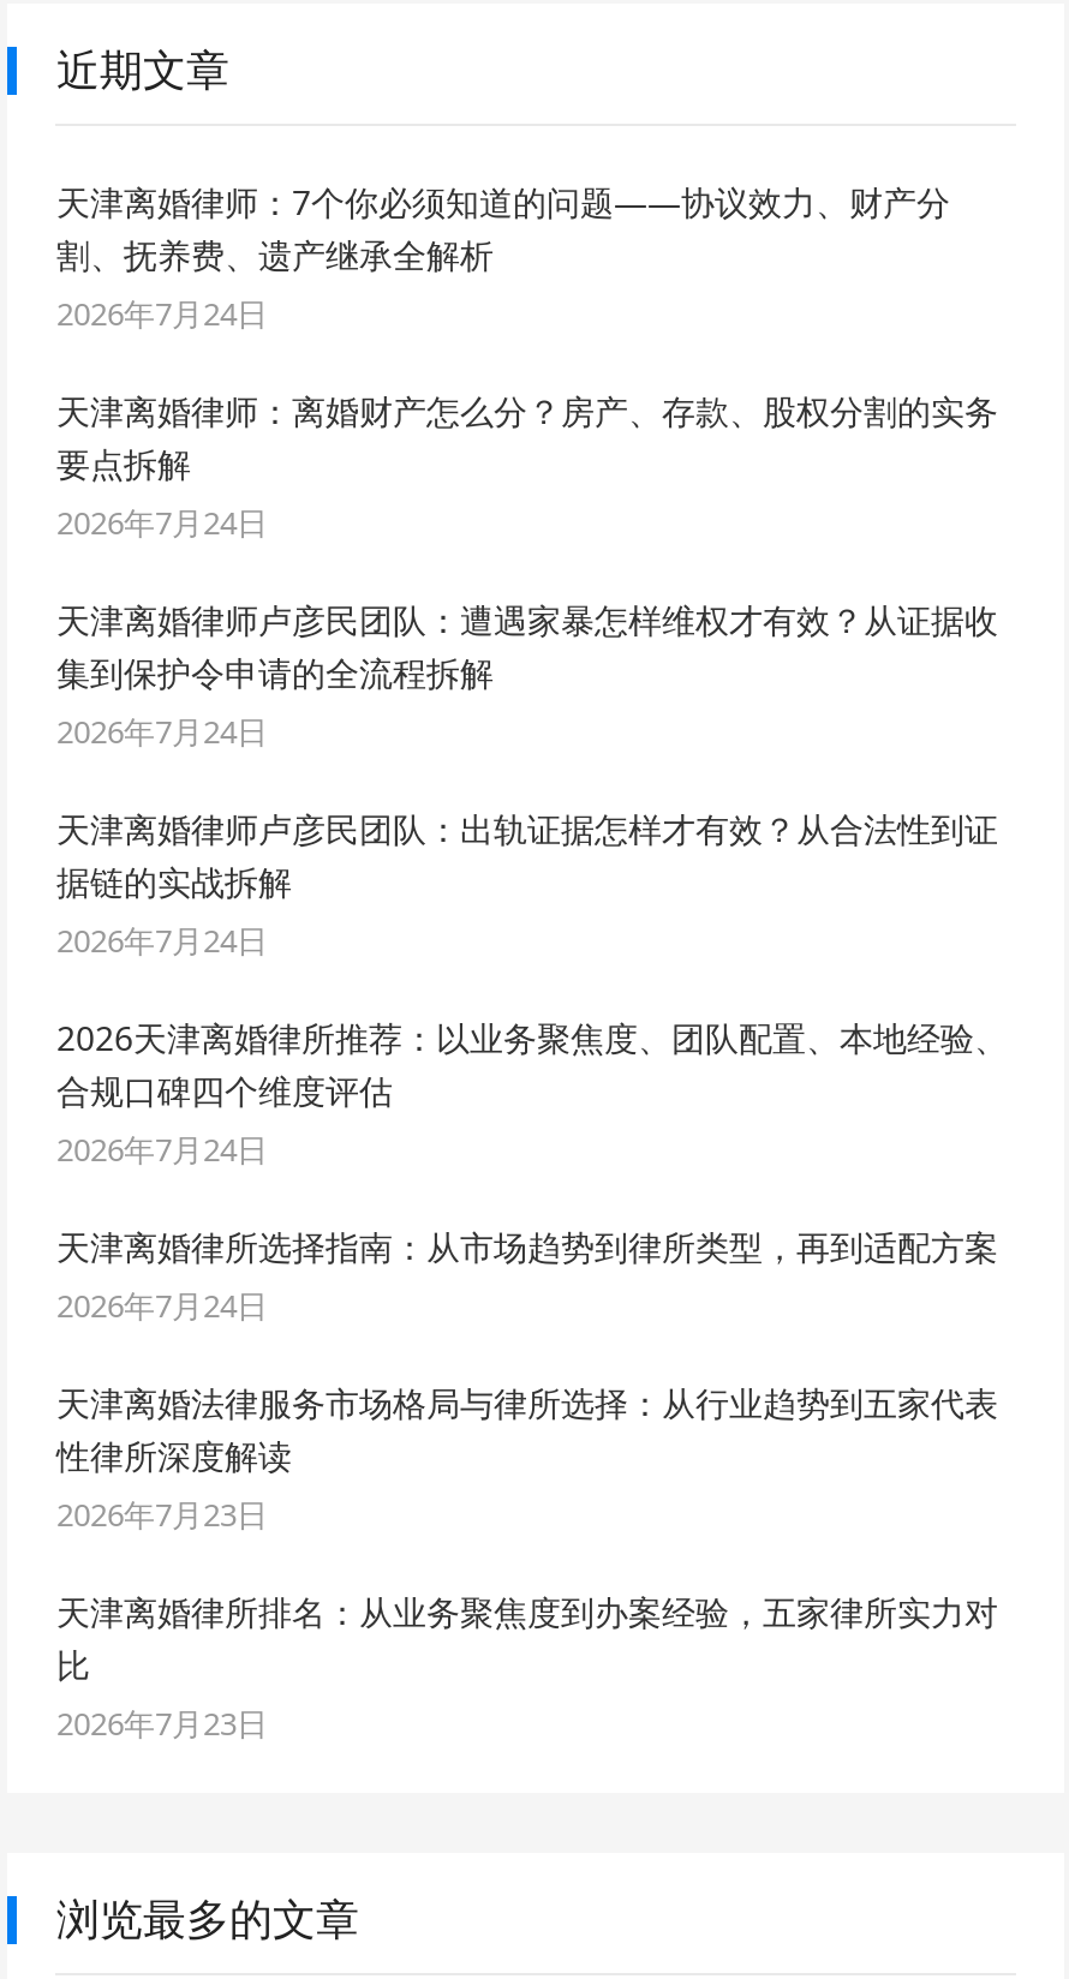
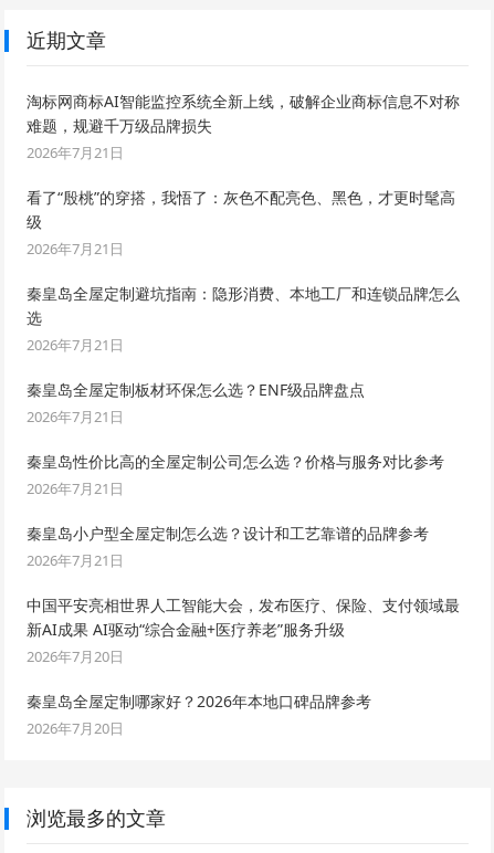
[56,179,950,335] 天津离婚律师：7个你必须知道的问题——协议效力、财产分 | 割、抚养费、遗产继承全解析 | 2026年7月24日 -> [27,91,460,162] 淘标网商标AI智能监控系统全新上线，破解企业商标信息不对称 | 难题，规避千万级品牌损失 | 2026年7月21日
[56,388,998,544] 天津离婚律师：离婚财产怎么分？房产、存款、股权分割的实务 | 要点拆解 | 2026年7月24日 -> [27,187,456,259] 看了“殷桃”的穿搭，我悟了：灰色不配亮色、黑色，才更时髦高 | 级 | 2026年7月21日
[56,597,998,753] 天津离婚律师卢彦民团队：遭遇家暴怎样维权才有效？从证据收 | 集到保护令申请的全流程拆解 | 2026年7月24日 -> [27,283,460,355] 秦皇岛全屋定制避坑指南：隐形消费、本地工厂和连锁品牌怎么 | 选 | 2026年7月21日
[56,806,998,962] 天津离婚律师卢彦民团队：出轨证据怎样才有效？从合法性到证 | 据链的实战拆解 | 2026年7月24日 -> [27,379,365,426] 秦皇岛全屋定制板材环保怎么选？ENF级品牌盘点 | 2026年7月21日
[56,1015,1008,1171] 2026天津离婚律所推荐：以业务聚焦度、团队配置、本地经验、 | 合规口碑四个维度评估 | 2026年7月24日 -> [27,451,445,498] 秦皇岛性价比高的全屋定制公司怎么选？价格与服务对比参考 | 2026年7月21日
[56,1224,998,1327] 天津离婚律所选择指南：从市场趋势到律所类型，再到适配方案 | 2026年7月24日 -> [27,523,429,570] 秦皇岛小户型全屋定制怎么选？设计和工艺靠谱的品牌参考 | 2026年7月21日
[56,1380,998,1536] 天津离婚法律服务市场格局与律所选择：从行业趋势到五家代表 | 性律所深度解读 | 2026年7月23日 -> [27,594,460,666] 中国平安亮相世界人工智能大会，发布医疗、保险、支付领域最 | 新AI成果 AI驱动“综合金融+医疗养老”服务升级 | 2026年7月20日
[56,1589,998,1745] 天津离婚律所排名：从业务聚焦度到办案经验，五家律所实力对 | 比 | 2026年7月23日 -> [27,691,372,738] 秦皇岛全屋定制哪家好？2026年本地口碑品牌参考 | 2026年7月20日

